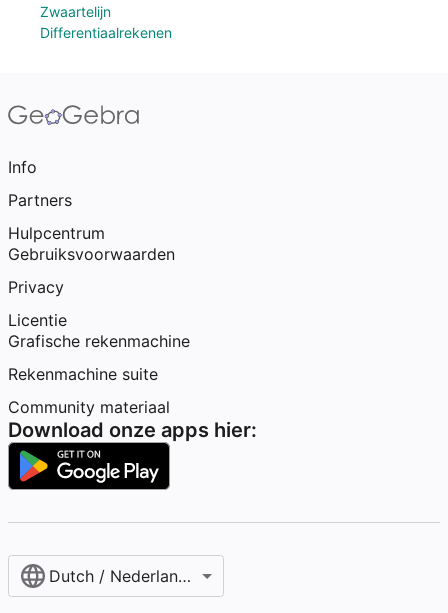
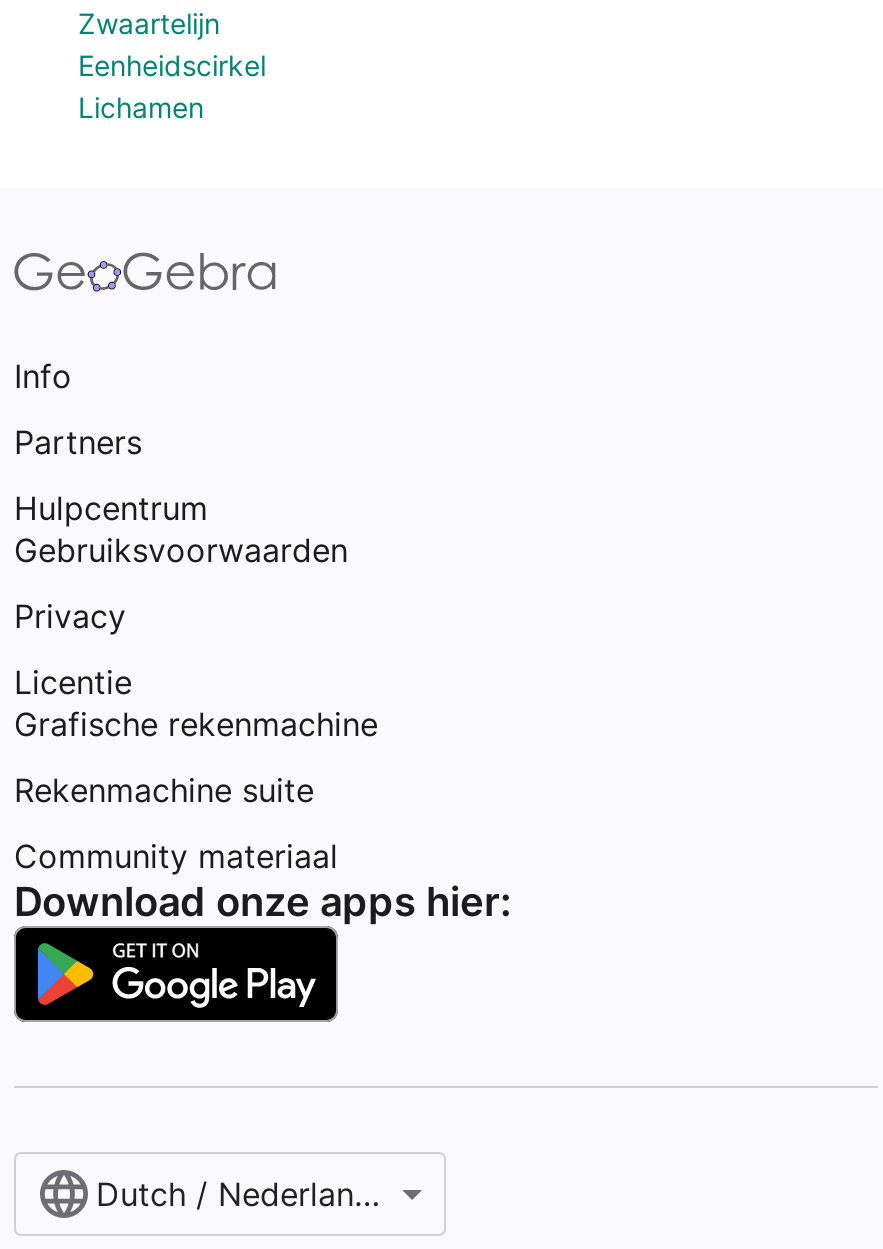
[40,24,172,41] Differentiaalrekenen -> [78,48,266,124] Eenheidscirkel | Lichamen

